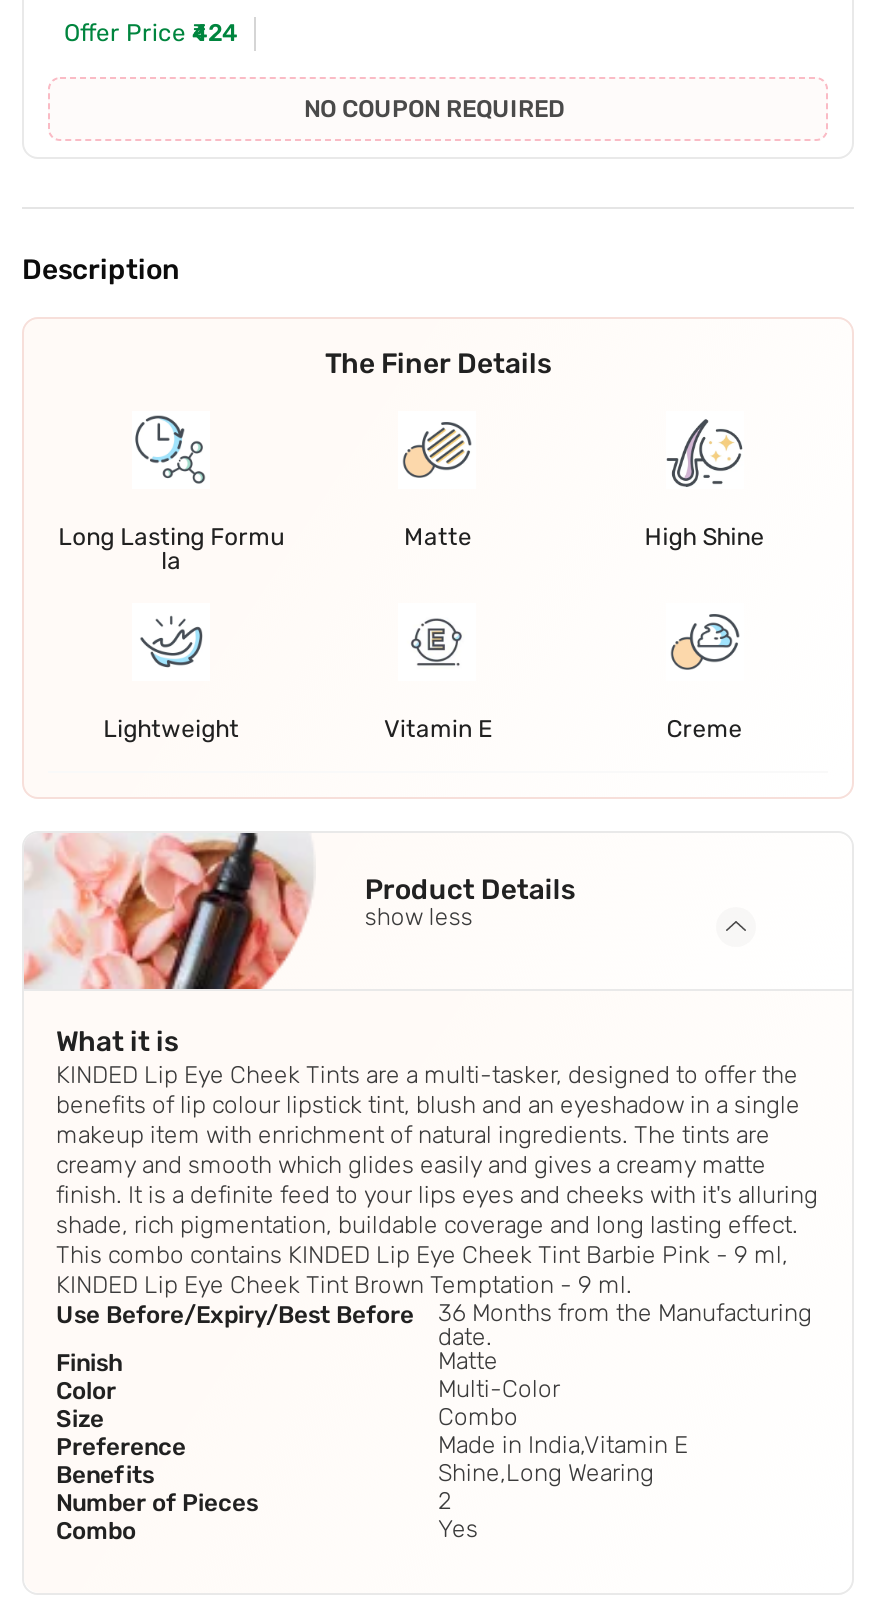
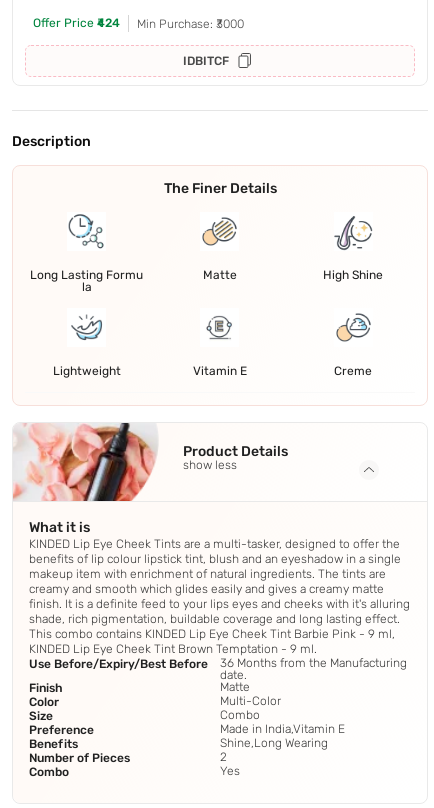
[304,96,564,124] NO COUPON REQUIRED -> [137,17,244,68] Min Purchase: ₹3000 | IDBITCF

